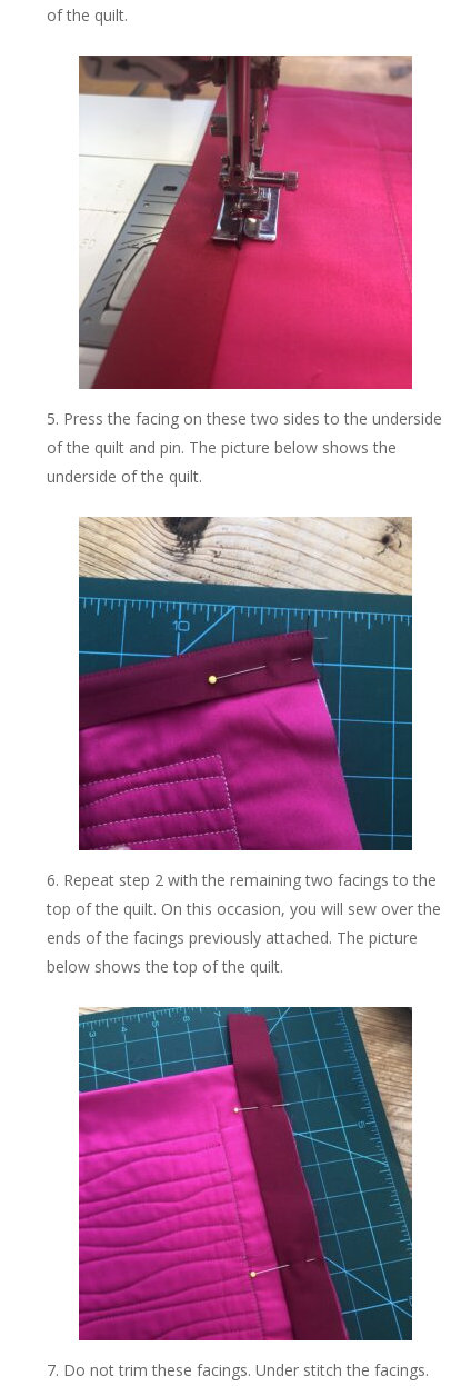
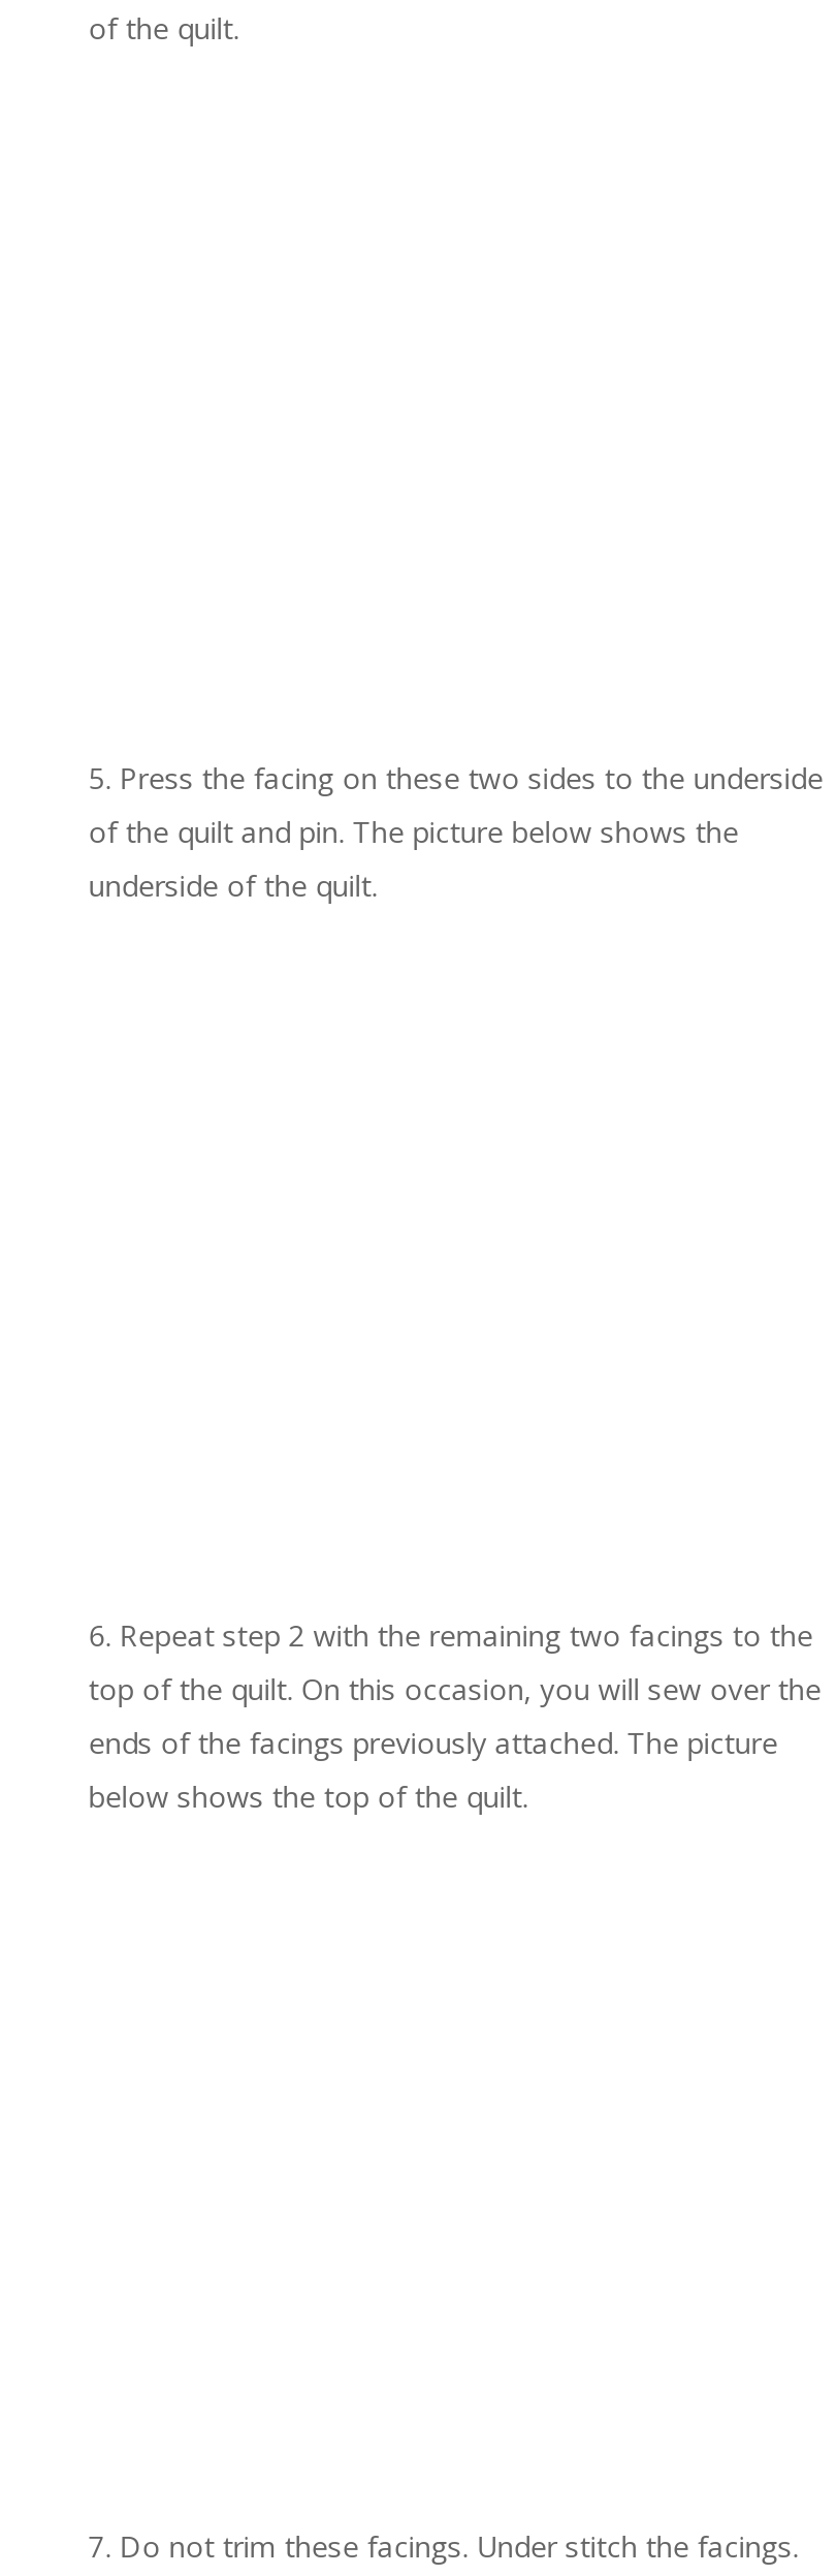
[78,54,413,390] [image] -> none
[78,516,413,851] [image] -> none
[78,1006,413,1342] [image] -> none

